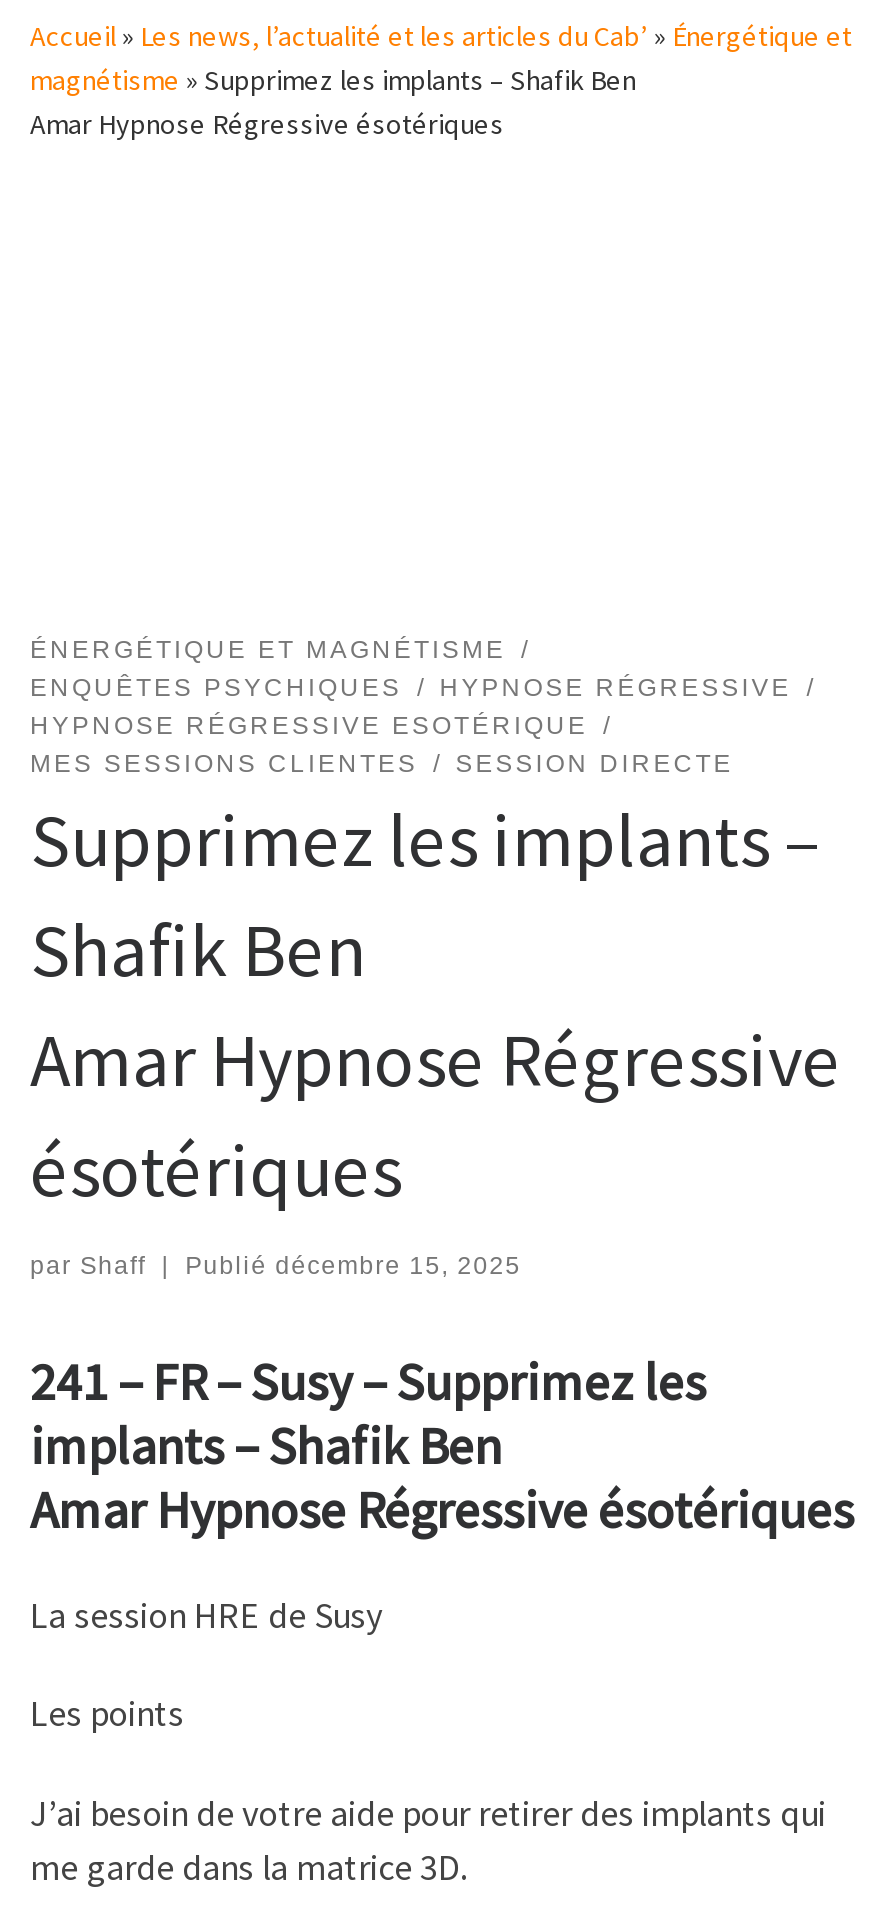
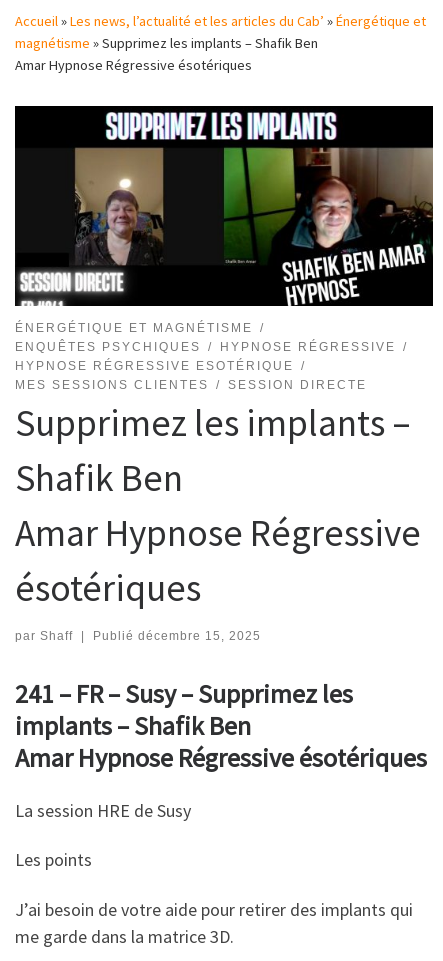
none -> [14,105,434,307] [image]

